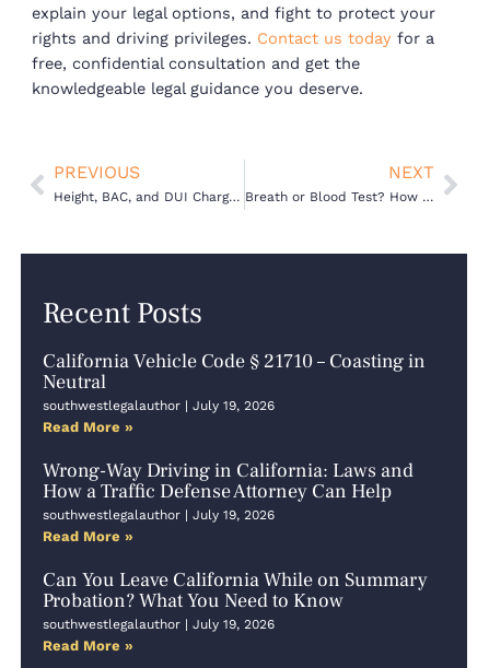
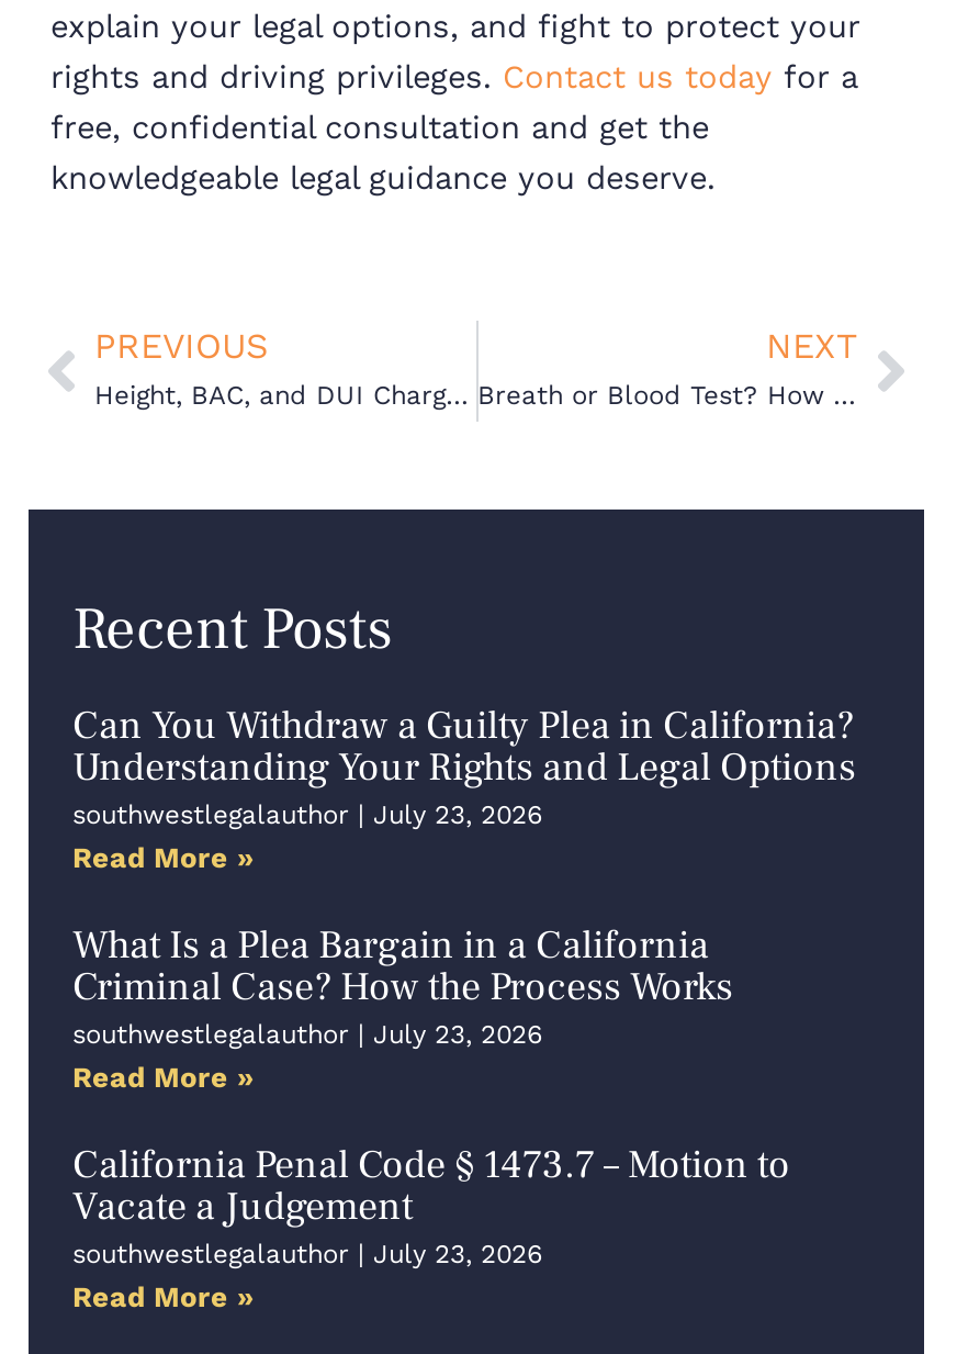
[43,349,426,413] California Vehicle Code § 21710 – Coasting in | Neutral | southwestlegalauthor July 19, 2026 -> [72,701,856,831] Can You Withdraw a Guilty Plea in California? | Understanding Your Rights and Legal Options | southwestlegalauthor July 23, 2026
[43,458,414,523] Wrong-Way Driving in California: Laws and | How a Traffic Defense Attorney Can Help | southwestlegalauthor July 19, 2026 -> [72,921,733,1050] What Is a Plea Bargain in a California | Criminal Case? How the Process Works | southwestlegalauthor July 23, 2026
[43,568,428,632] Can You Leave California While on Summary | Probation? What You Need to Know | southwestlegalauthor July 19, 2026 -> [72,1140,790,1270] California Penal Code § 1473.7 – Motion to | Vacate a Judgement | southwestlegalauthor July 23, 2026

